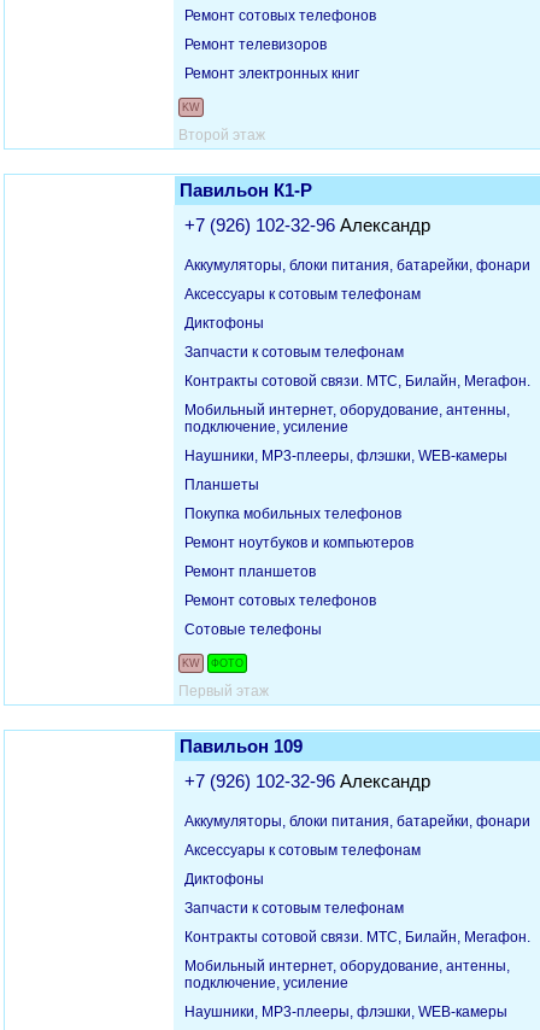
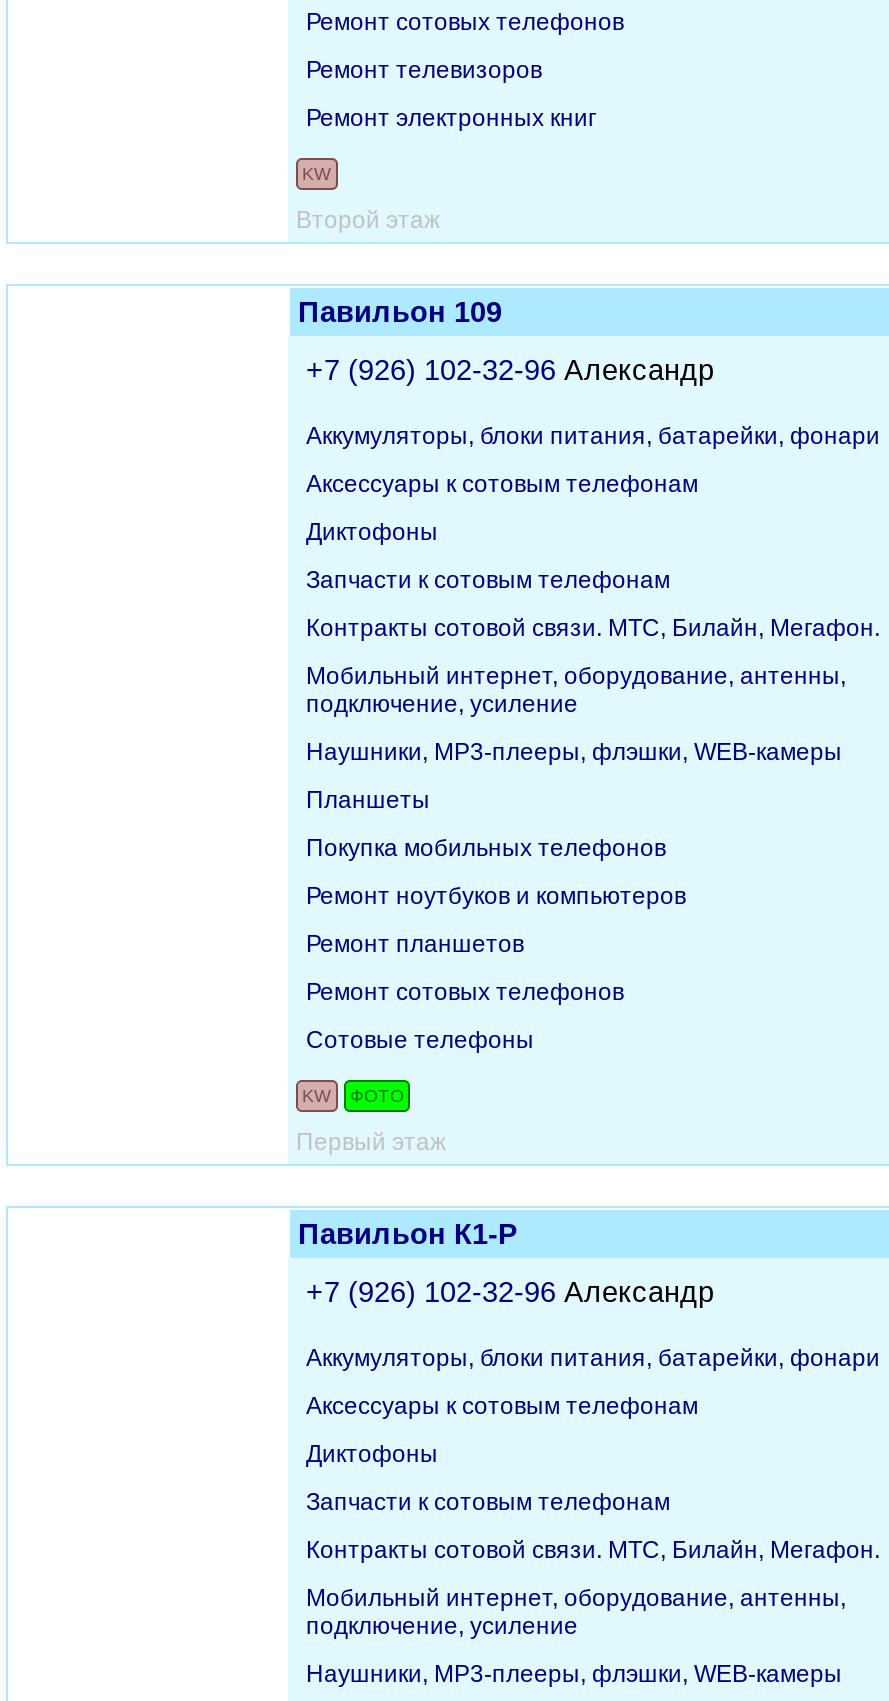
[180,181,312,201] Павильон К1-Р -> [298,297,502,329] Павильон 109
[180,737,303,757] Павильон 109 -> [298,1219,518,1251] Павильон К1-Р

